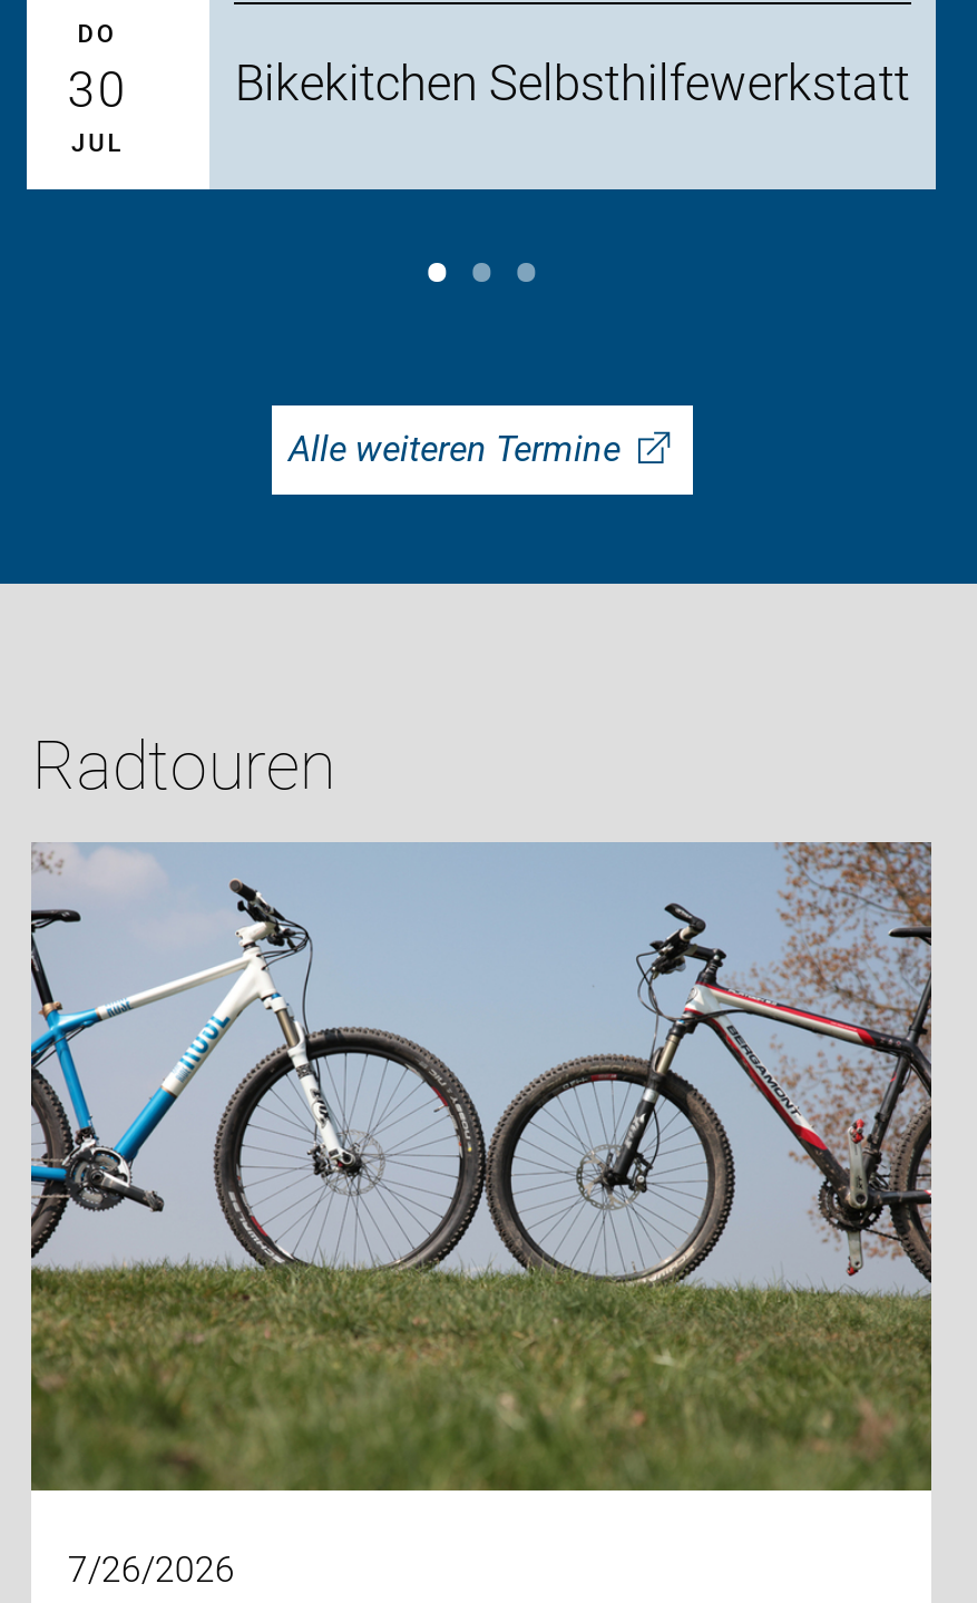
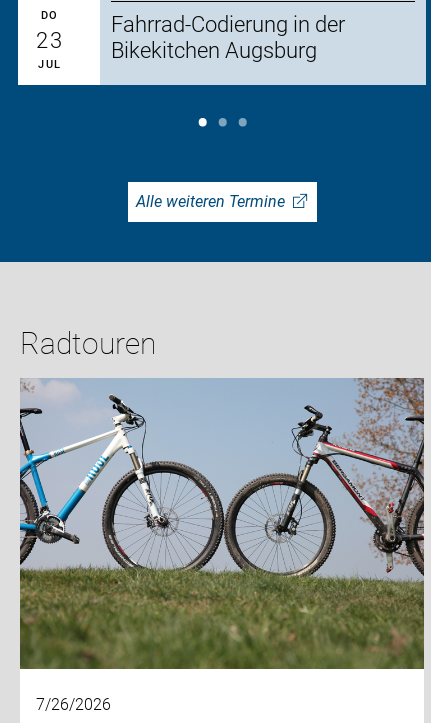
[68,61,128,117] 30 -> [36,28,63,53] 23
[235,55,910,111] Bikekitchen Selbsthilfewerkstatt -> [111,12,345,63] Fahrrad-Codierung in der | Bikekitchen Augsburg

